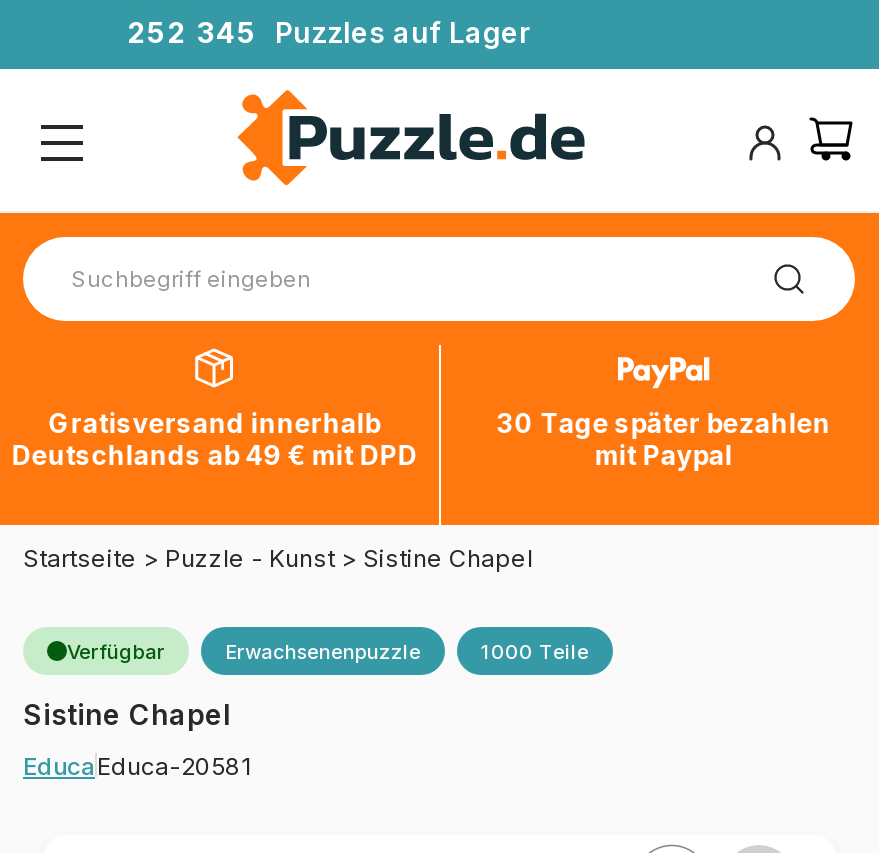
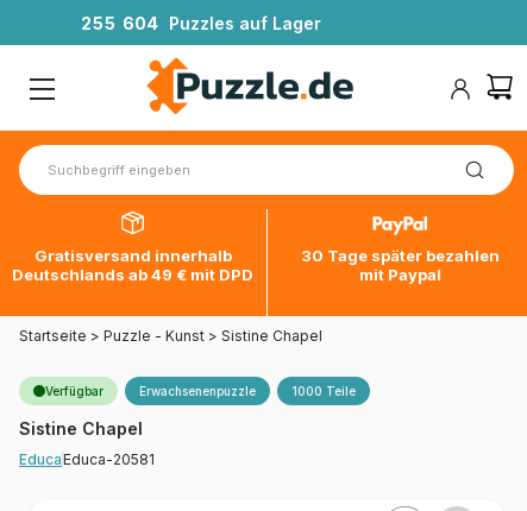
[127,14,531,49] 25 2 345 Puzzles auf Lager -> [81,12,321,33] 25 5 604 Puzzles auf Lager

